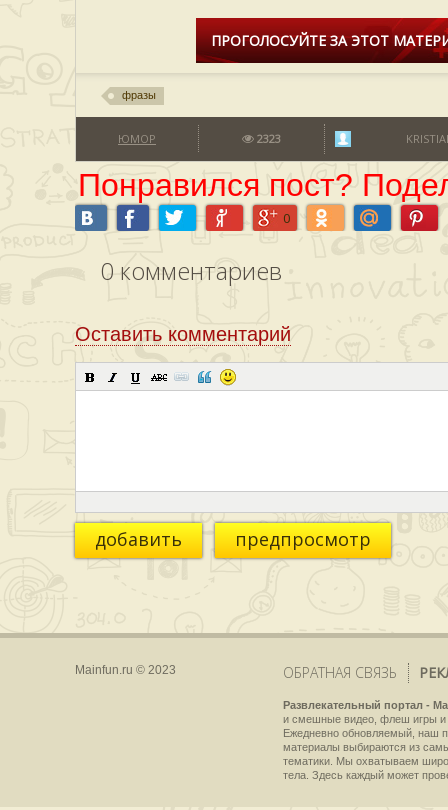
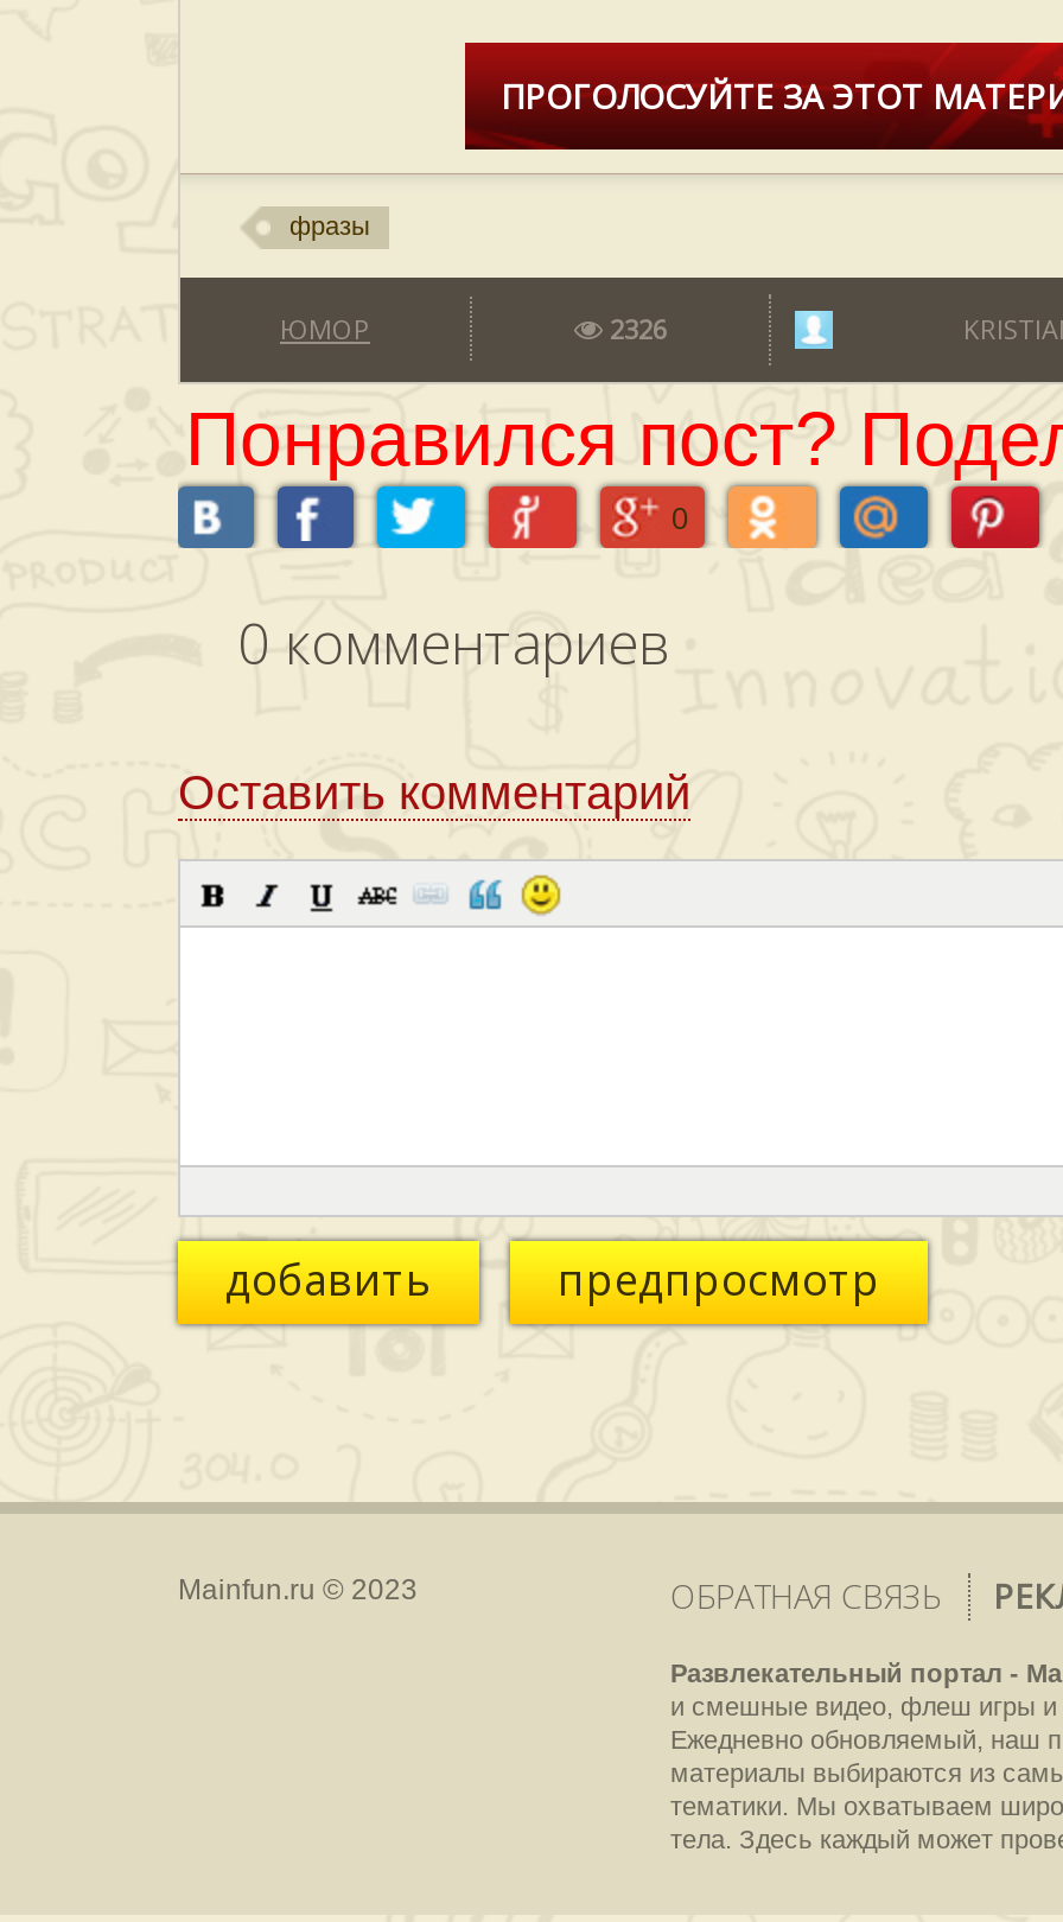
[254,131,281,146] 2323 -> [603,311,667,346] 2326

